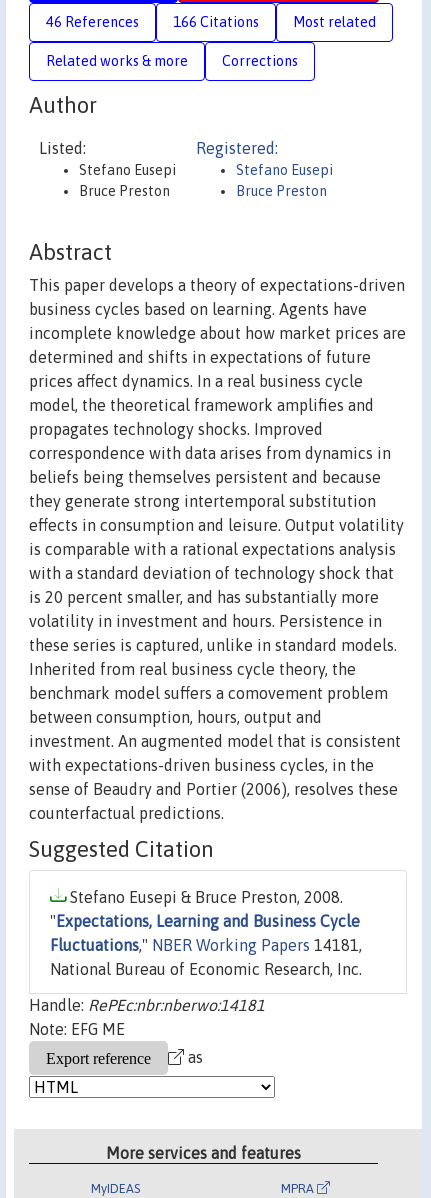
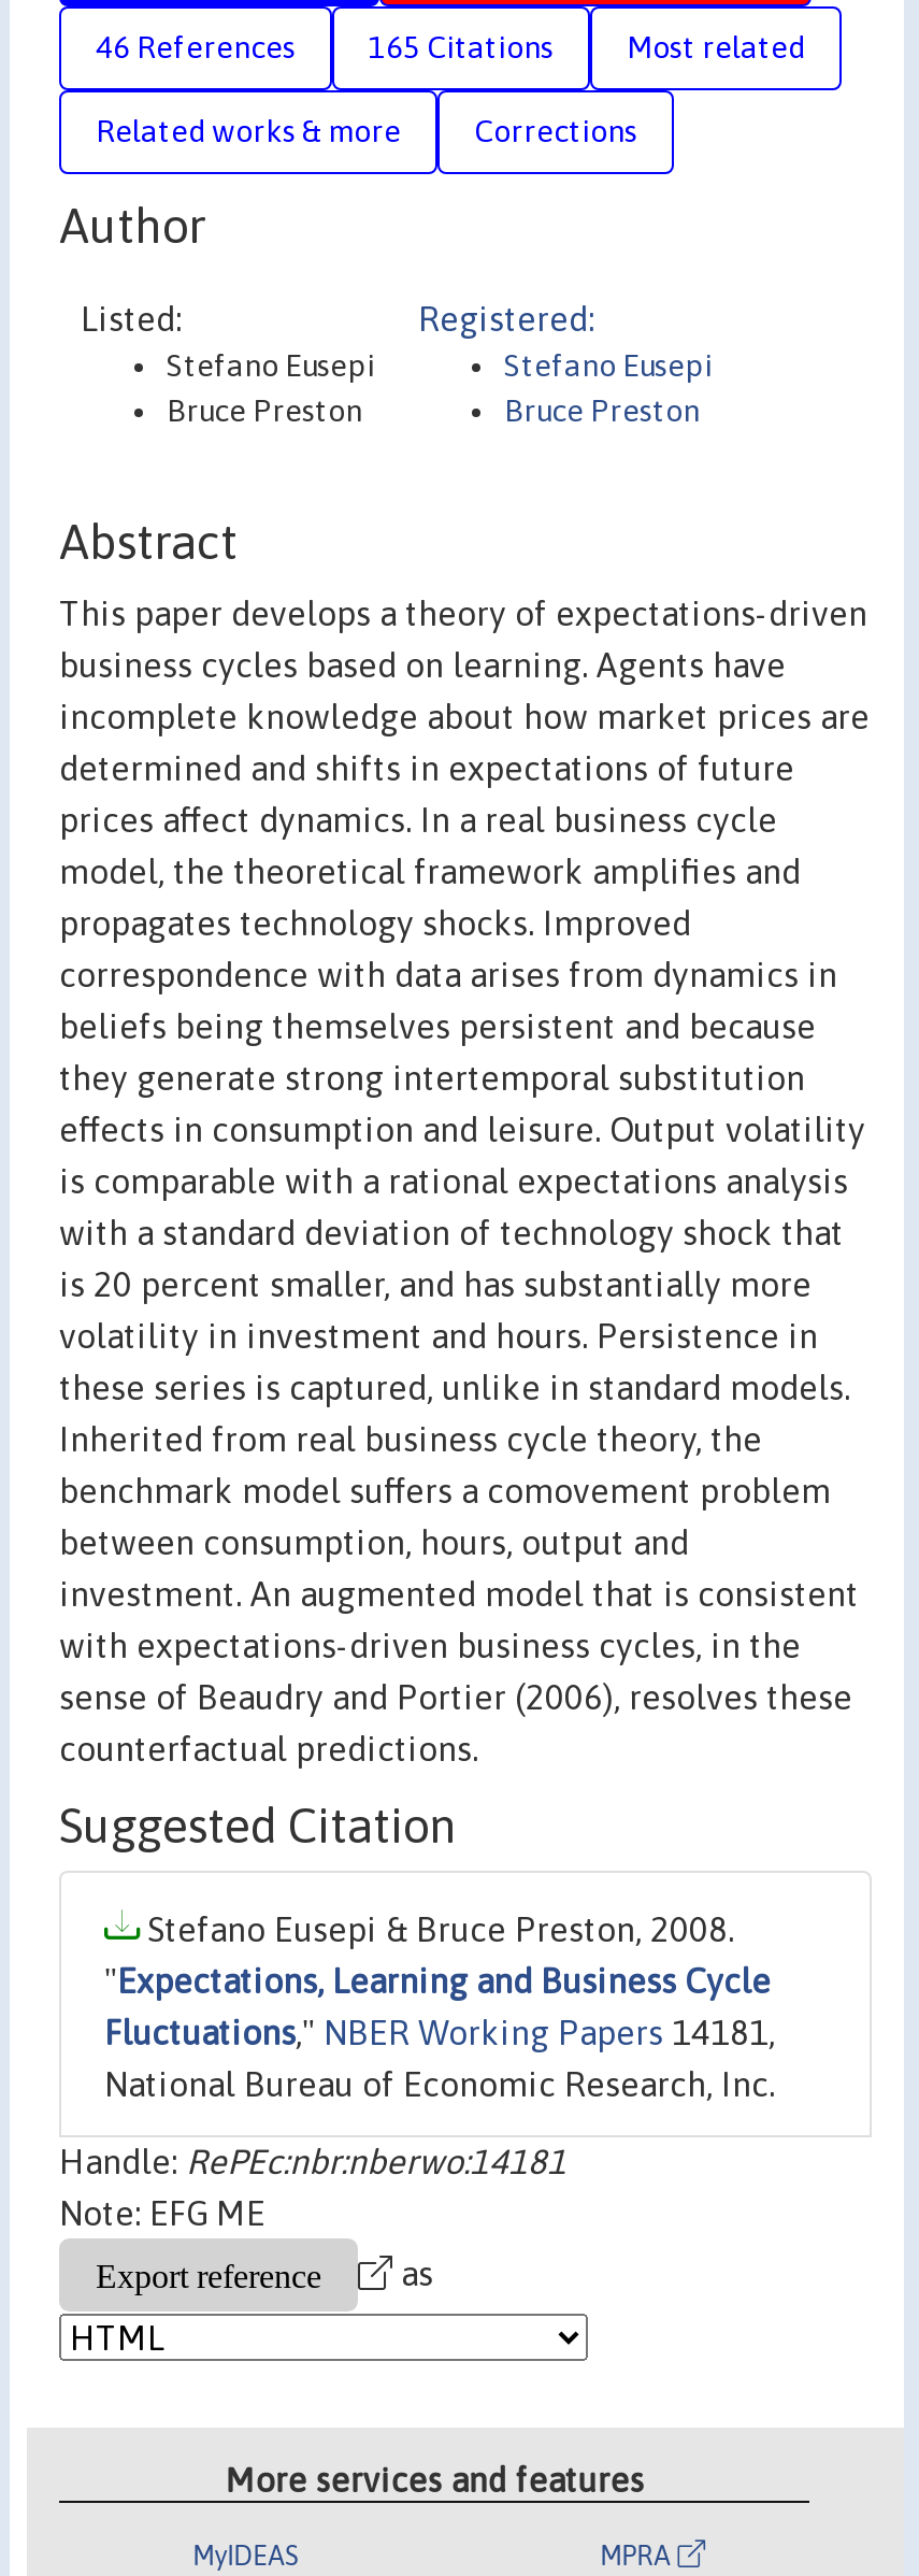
[173,14,259,30] 166 Citations -> [369,30,554,64] 165 Citations

